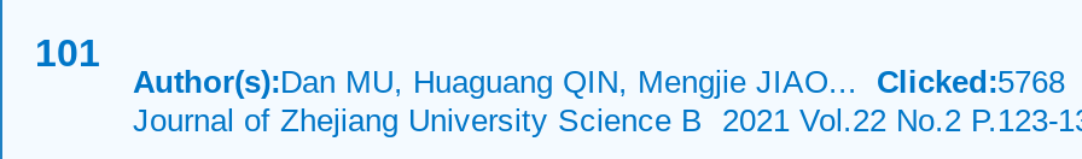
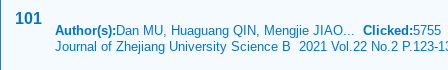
[133,64,1082,100] Author(s):Dan MU, Huaguang QIN, Mengjie JIAO... Clicked:5768 -> [55,23,448,38] Author(s):Dan MU, Huaguang QIN, Mengjie JIAO... Clicked:5755

